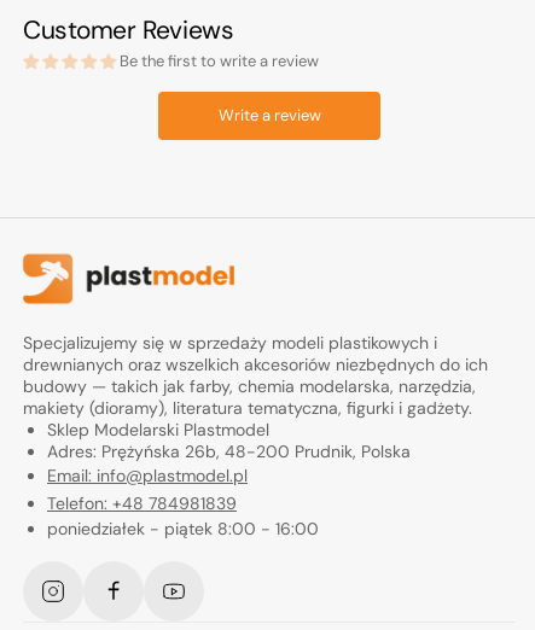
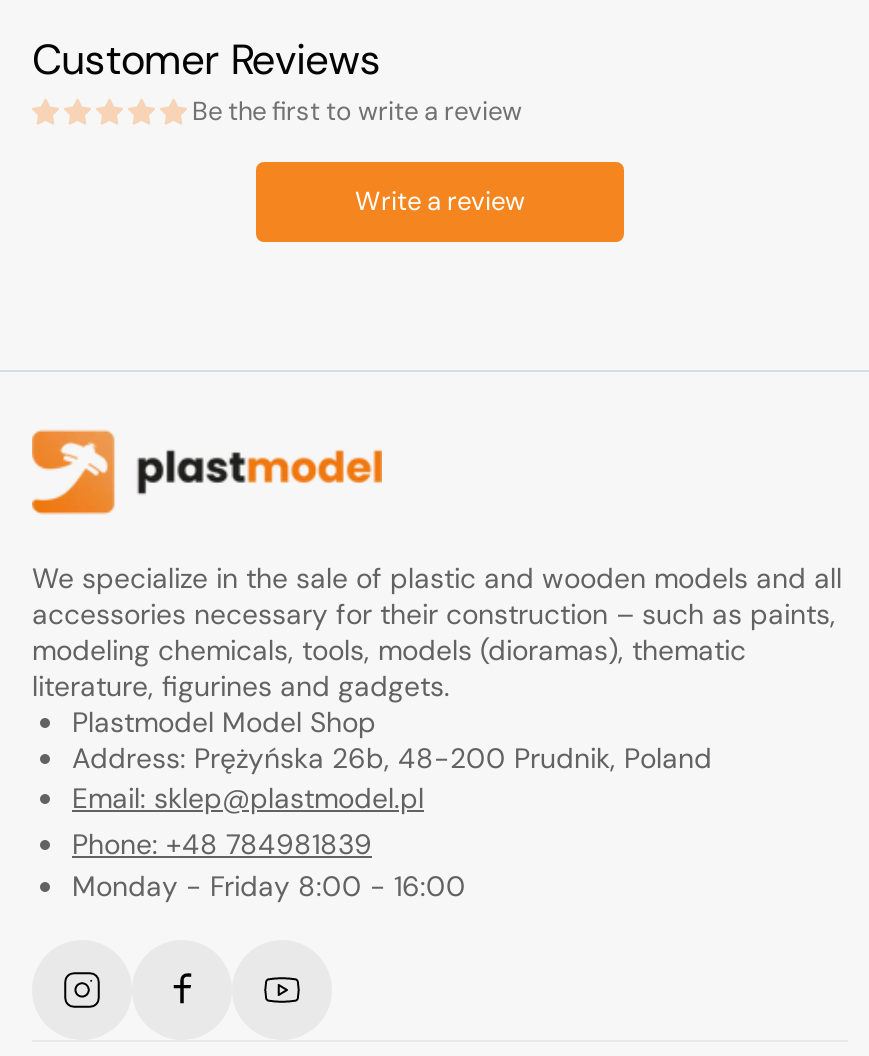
[23,332,488,540] Specjalizujemy się w sprzedaży modeli plastikowych i | drewnianych oraz wszelkich akcesoriów niezbędnych do ich | budowy — takich jak farby, chemia modelarska, narzędzia, | makiety (dioramy), literatura tematyczna, figurki i gadżety. | Sklep Modelarski Plastmodel | Adres: Prężyńska 26b, 48-200 Prudnik, Polska | Email: info@plastmodel.pl | Telefon: +48 784981839 | poniedziałek - piątek 8:00 - 16:00 -> [32,560,842,904] We specialize in the sale of plastic and wooden models and all | accessories necessary for their construction – such as paints, | modeling chemicals, tools, models (dioramas), thematic | literature, figurines and gadgets. | Plastmodel Model Shop | Address: Prężyńska 26b, 48-200 Prudnik, Poland | Email: sklep@plastmodel.pl | Phone: +48 784981839 | Monday - Friday 8:00 - 16:00

